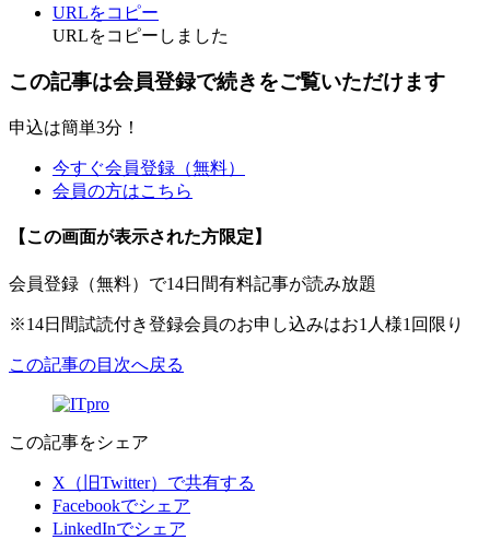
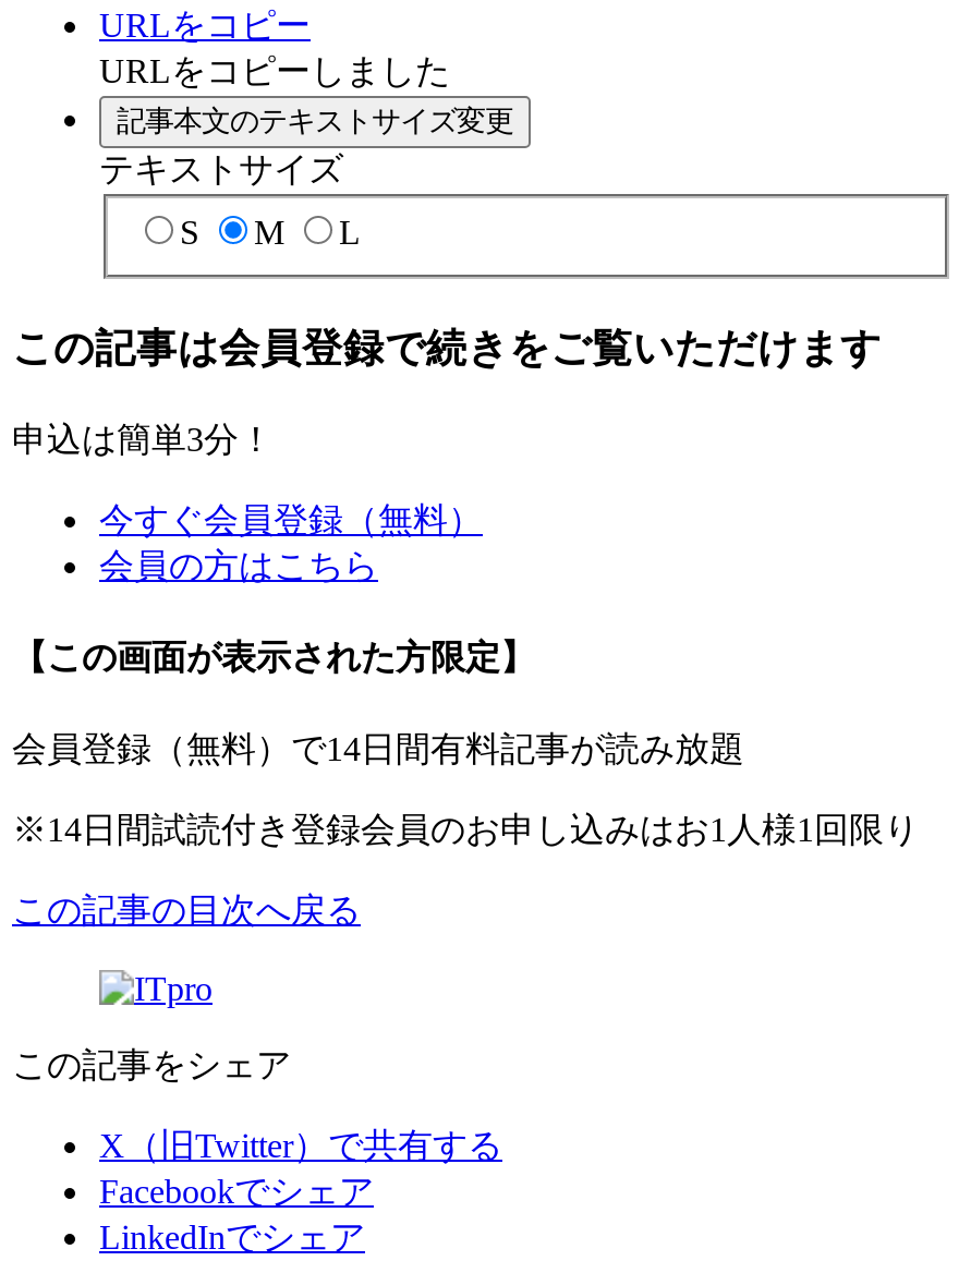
none -> [99,104,513,251] 記事本文のテキストサイズ変更 | テキストサイズ | S | M | L

